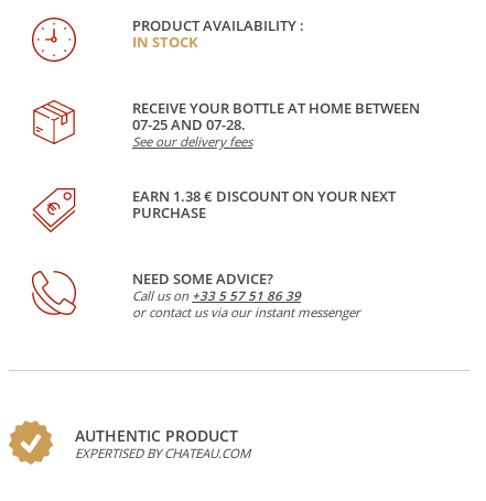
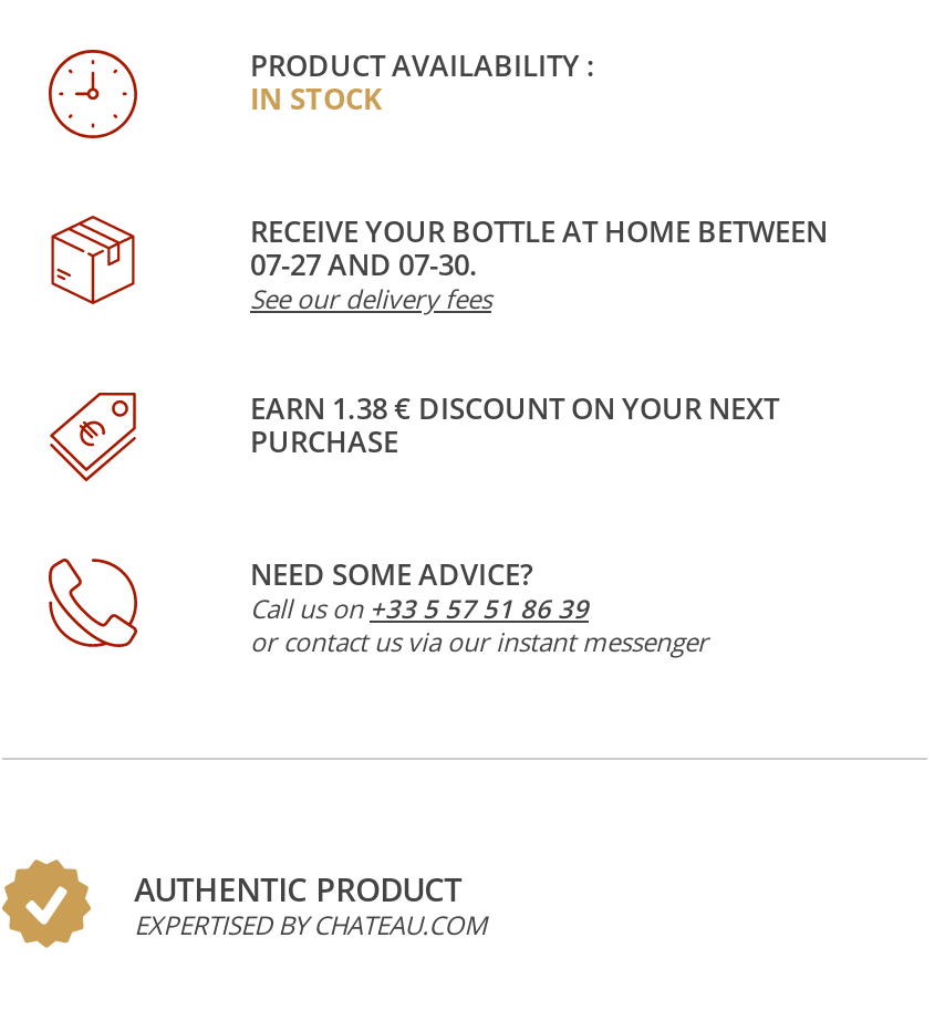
[132,115,246,135] 07-25 AND 07-28. -> [250,245,478,285] 07-27 AND 07-30.

